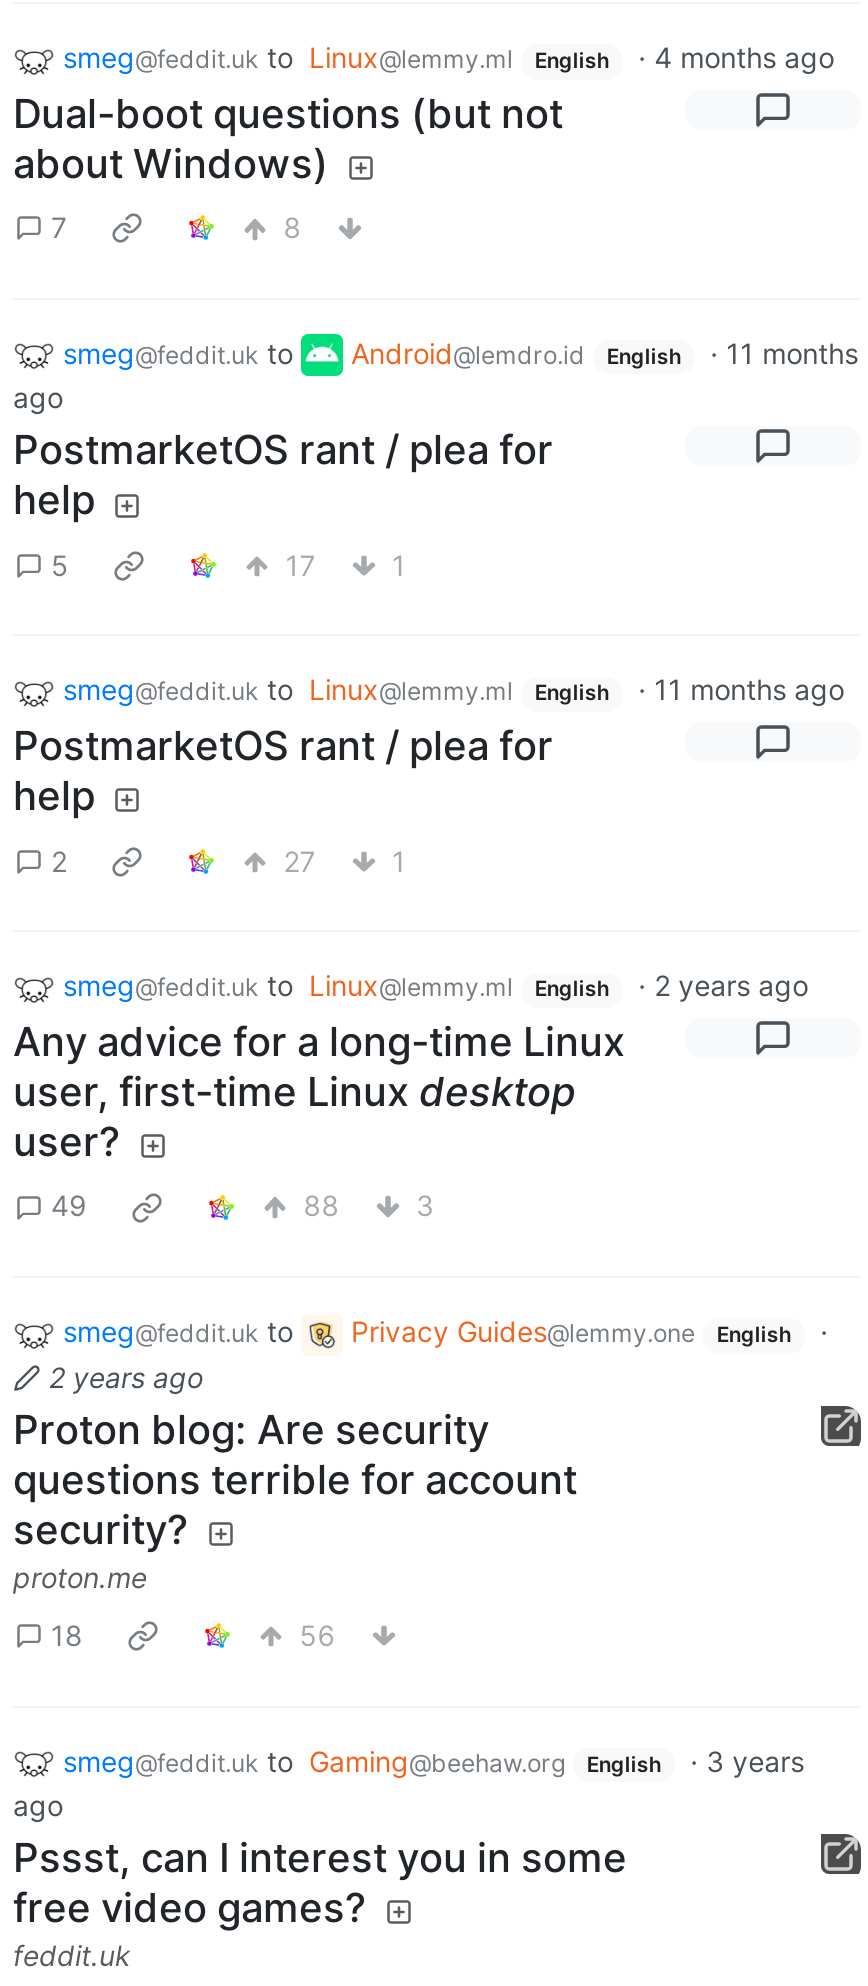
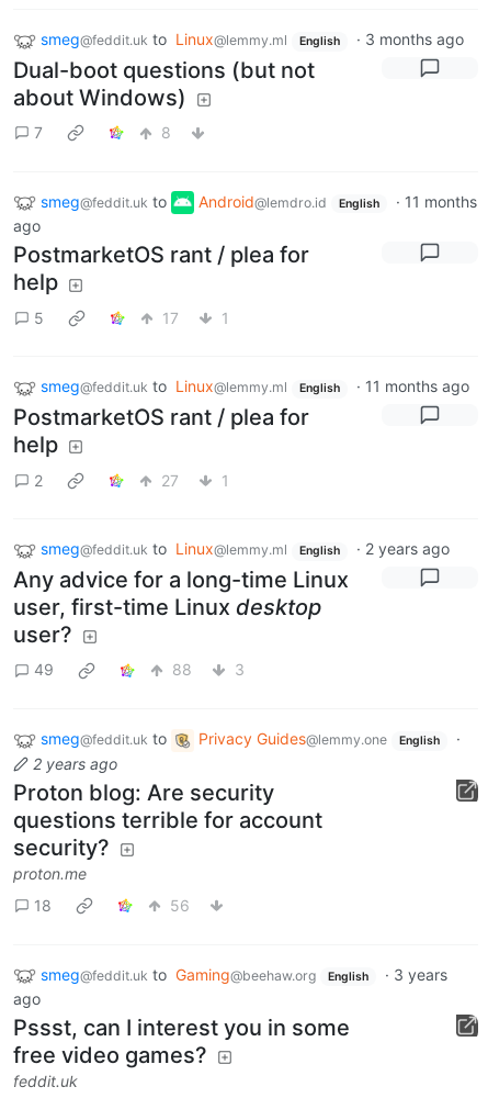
[63,40,834,74] smeg@feddit.uk to Linux@lemmy.ml English · 4 months ago -> [41,30,463,48] smeg@feddit.uk to Linux@lemmy.ml English · 3 months ago

